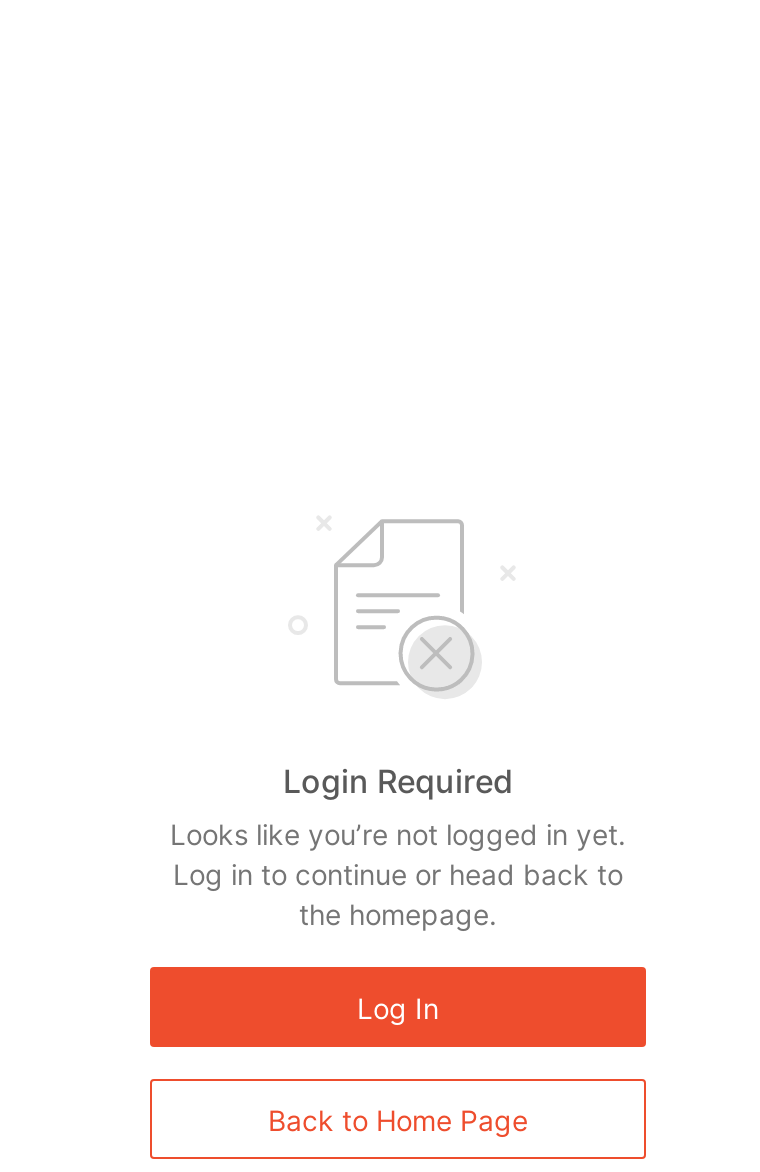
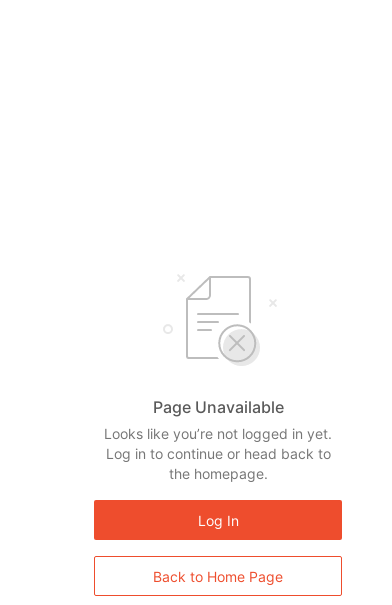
[283,761,513,801] Login Required -> [152,397,283,417] Page Unavailable

